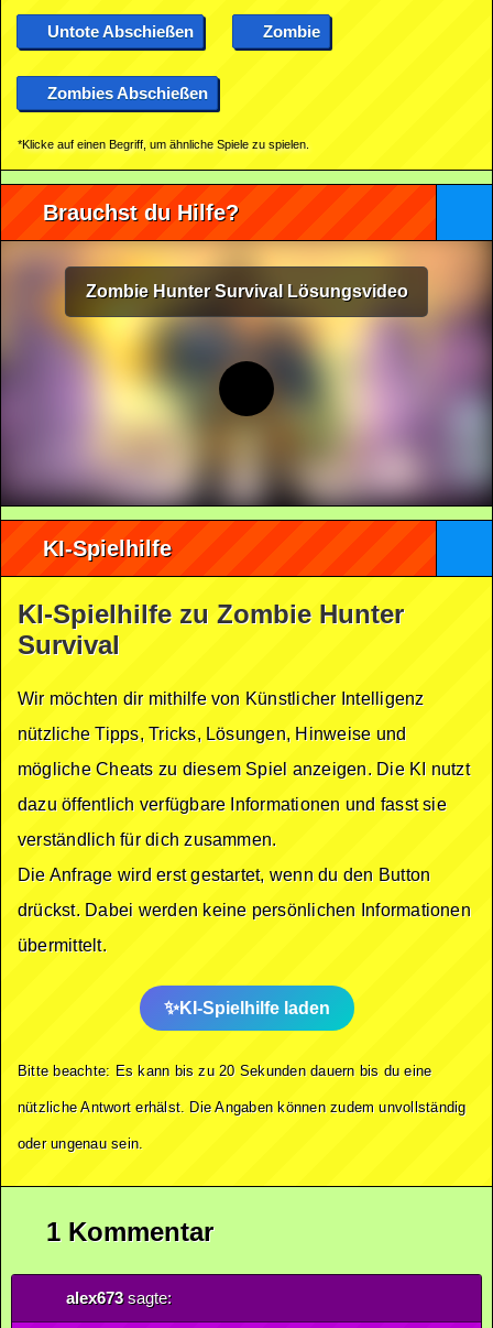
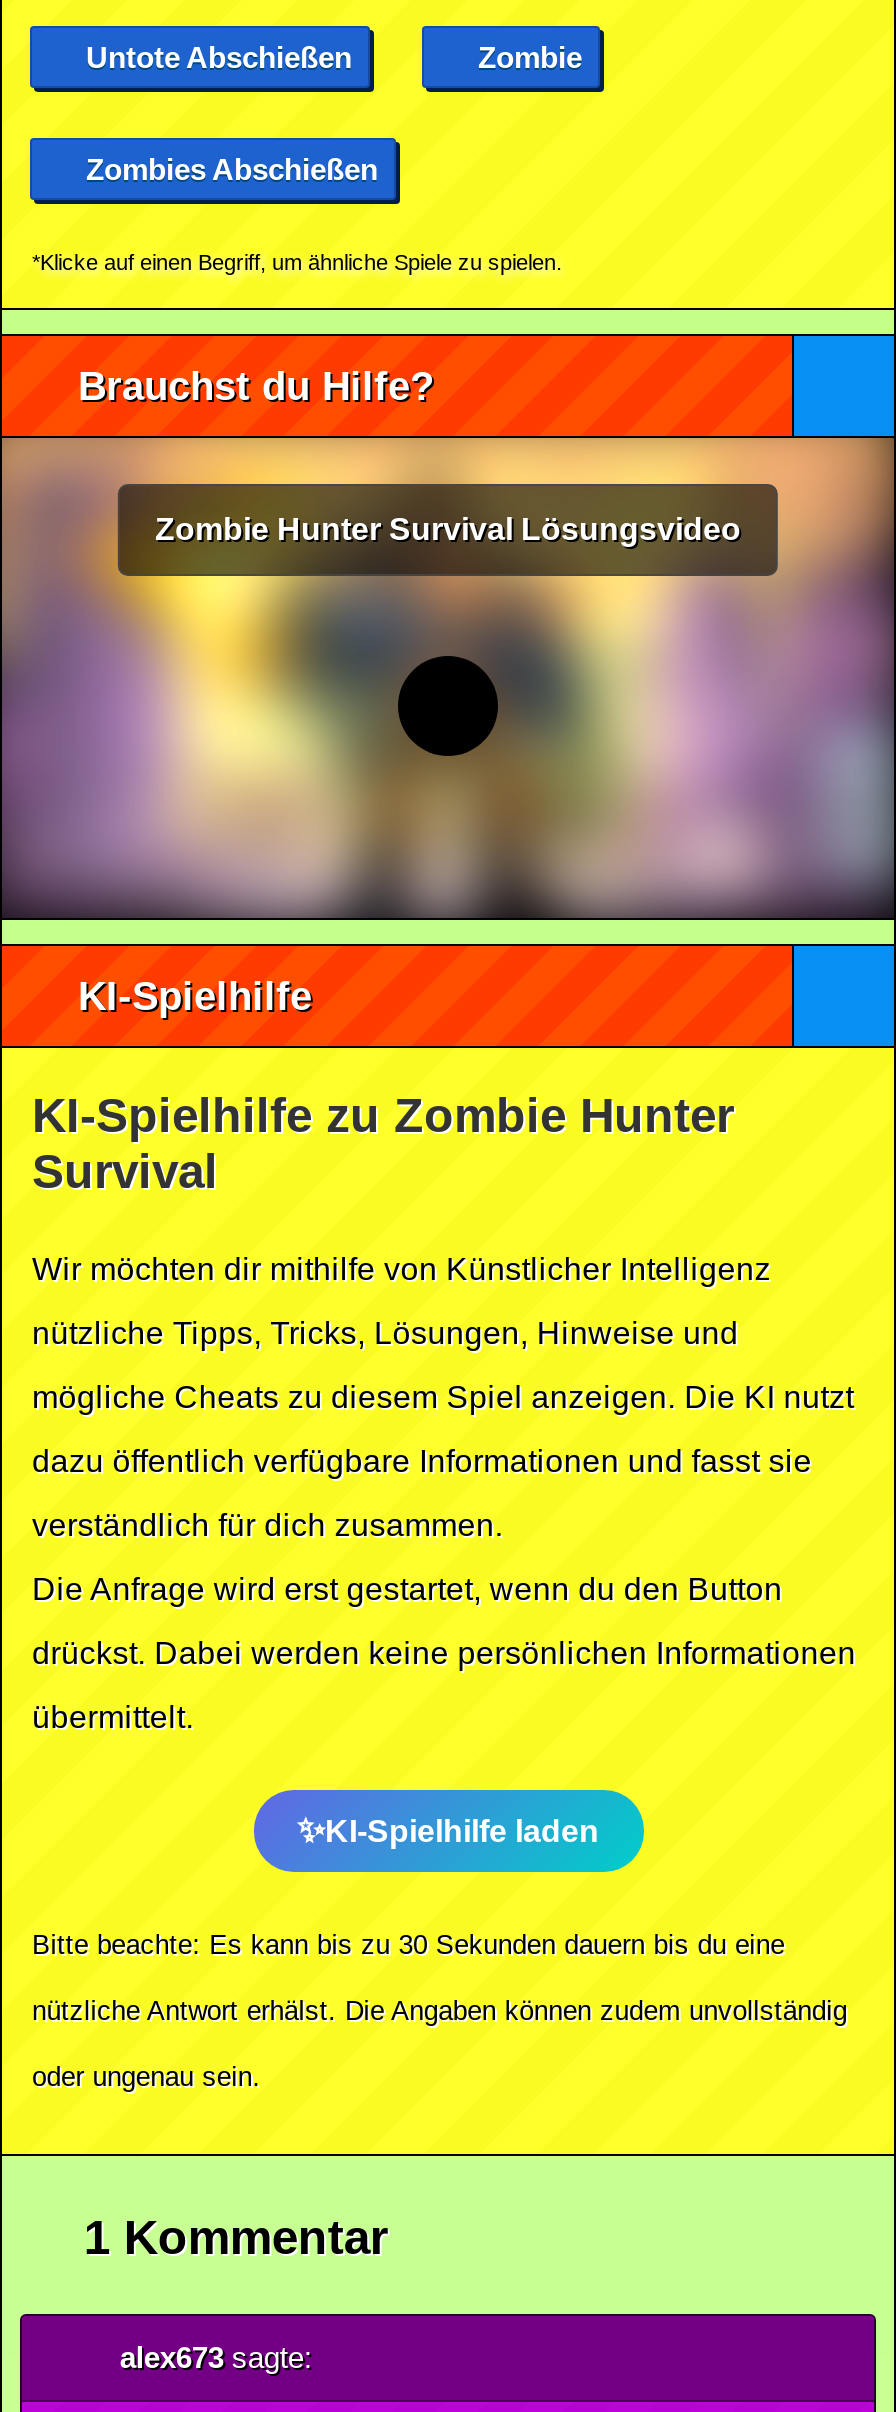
[18,1063,432,1079] Bitte beachte: Es kann bis zu 20 Sekunden dauern bis du eine -> [32,1930,785,1960] Bitte beachte: Es kann bis zu 30 Sekunden dauern bis du eine

